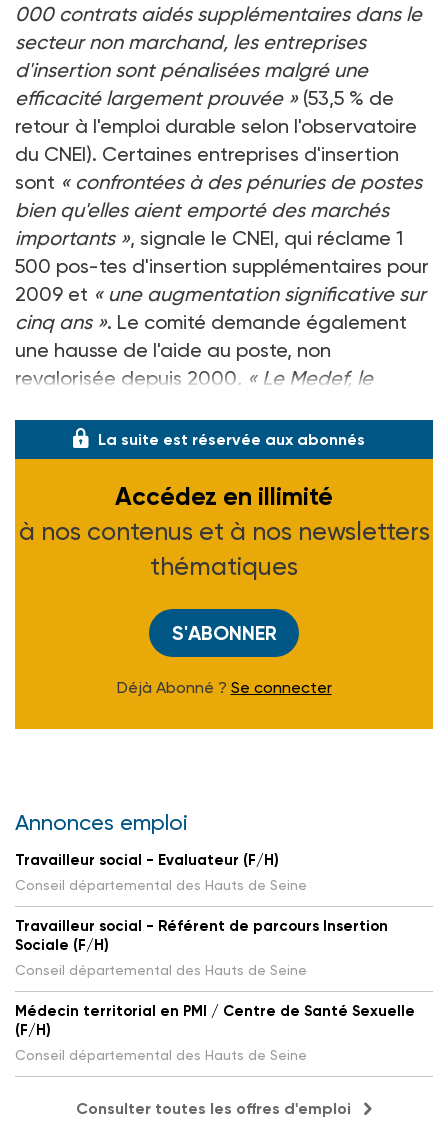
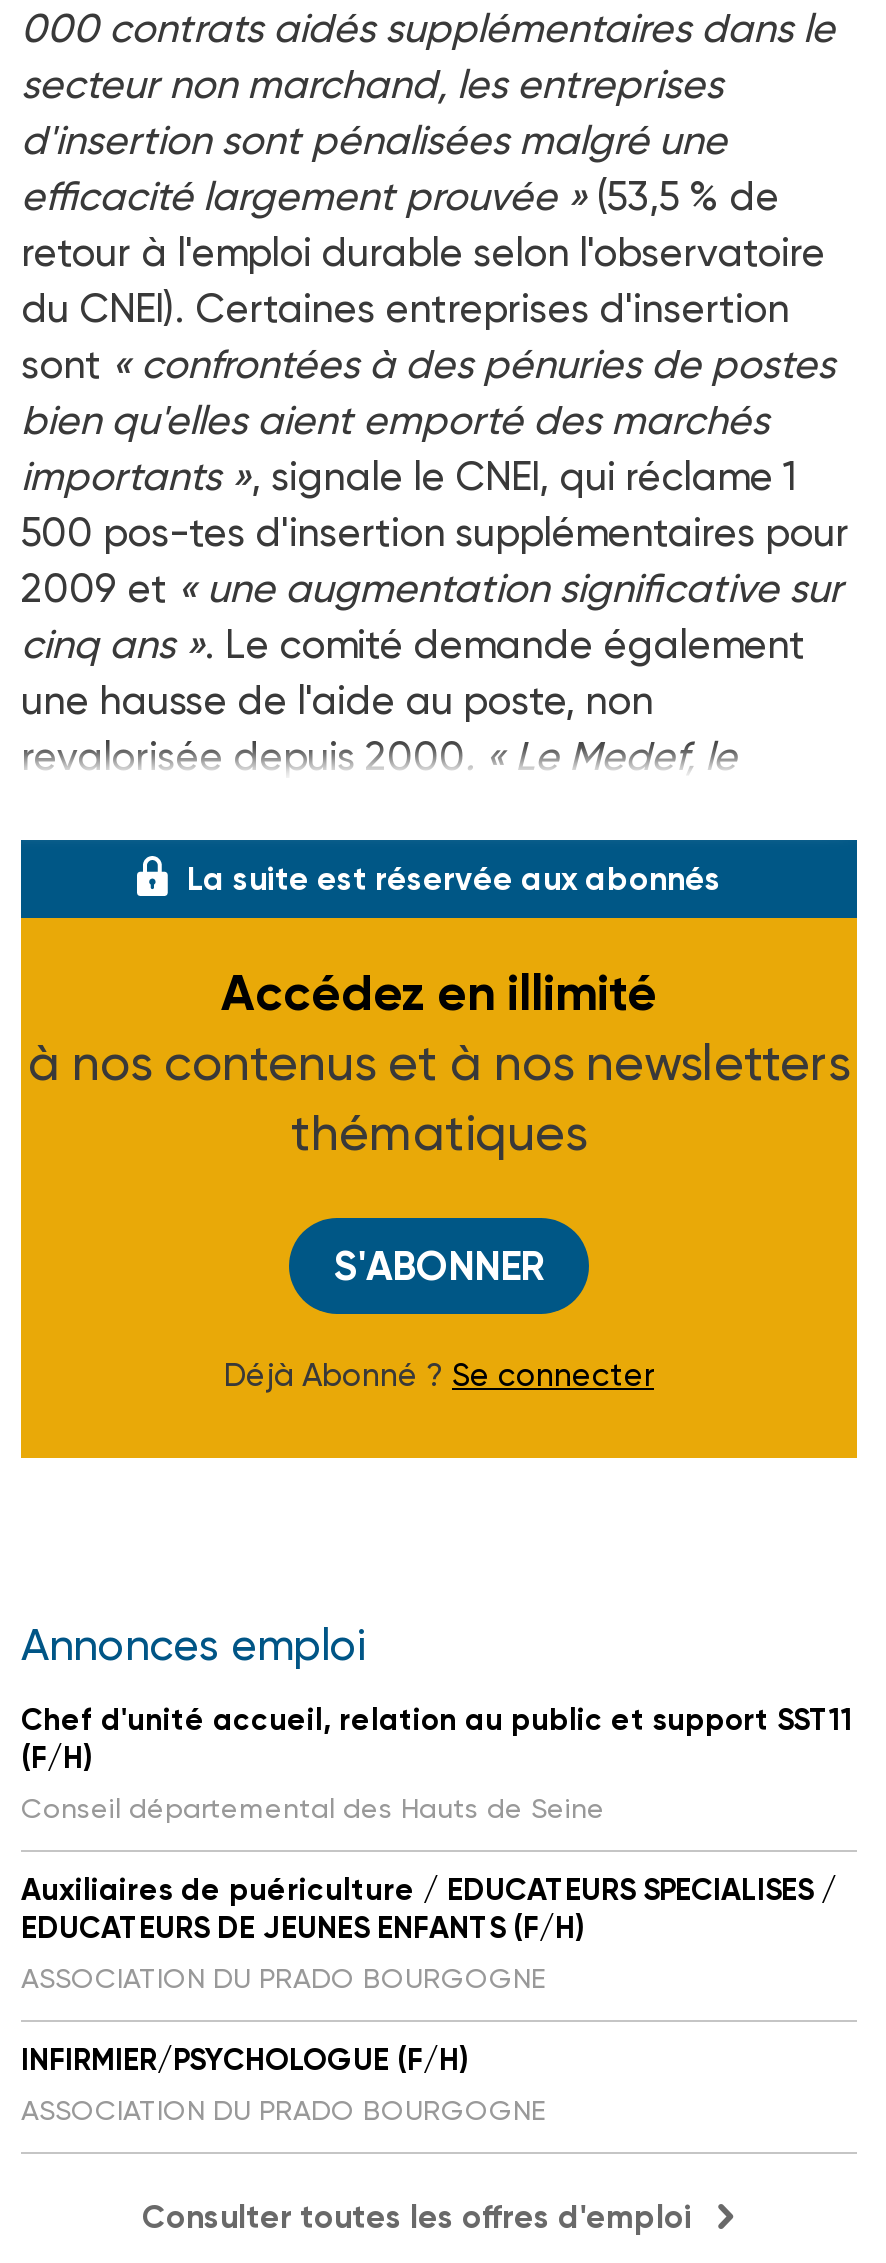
[15,851,415,1020] Travailleur social - Evaluateur (F/H) | Conseil départemental des Hauts de Seine | Travailleur social - Référent de parcours Insertion | Sociale (F/H) | Conseil départemental des Hauts de Seine | Médecin territorial en PMI / Centre de Santé Sexuelle -> [21,1702,853,1738] Chef d'unité accueil, relation au public et support SST11
moved [15,1021,307,1063] -> [21,1740,605,1824]: (F/H) | Conseil départemental des Hauts de Seine
none -> [21,1872,837,2126] Auxiliaires de puériculture / EDUCATEURS SPECIALISES / | EDUCATEURS DE JEUNES ENFANTS (F/H) | ASSOCIATION DU PRADO BOURGOGNE | INFIRMIER/PSYCHOLOGUE (F/H) | ASSOCIATION DU PRADO BOURGOGNE

